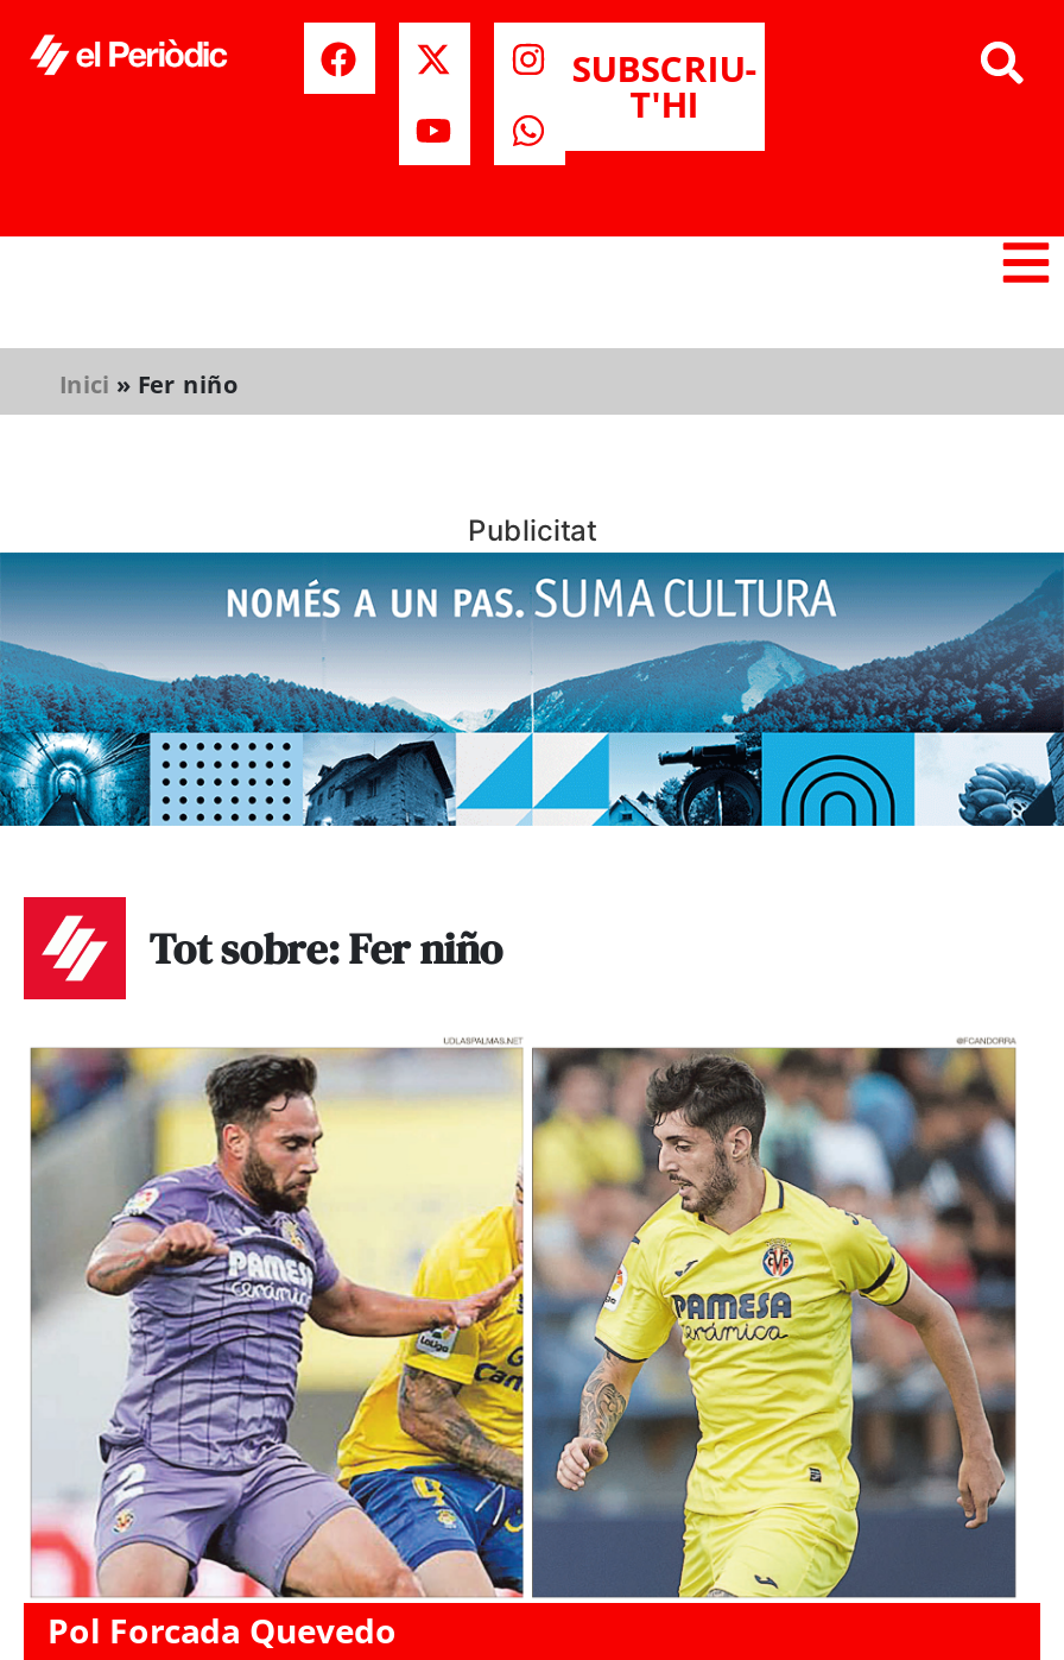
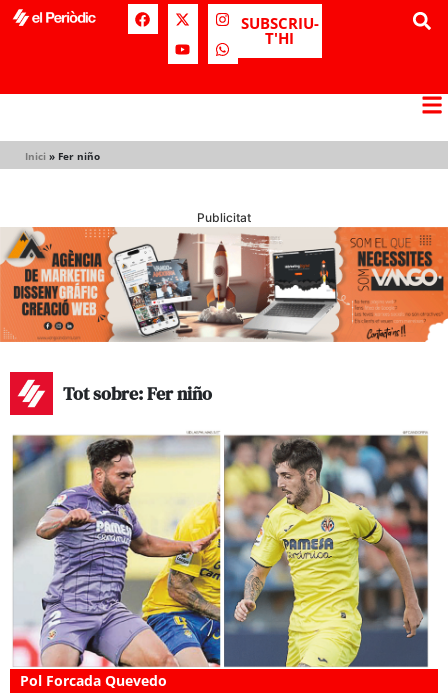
[7,550,1057,828] [image] -> [3,226,445,343] [image]

